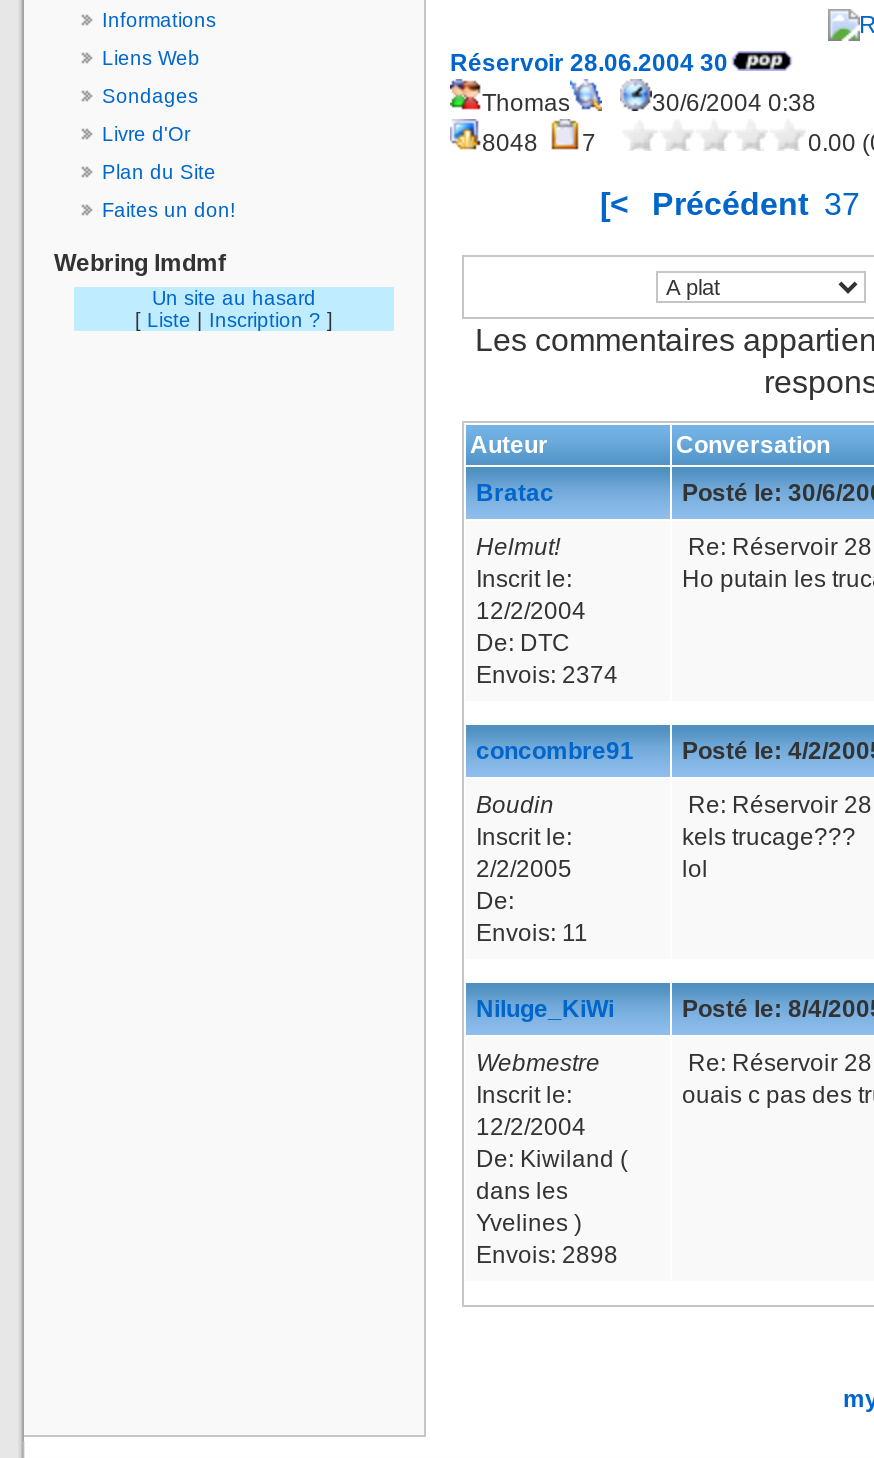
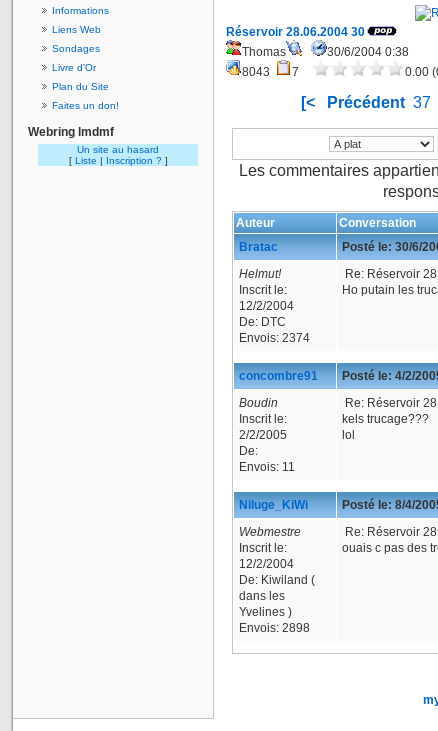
[482,129,620,157] 8048 7 -> [242,65,311,79] 8043 7

